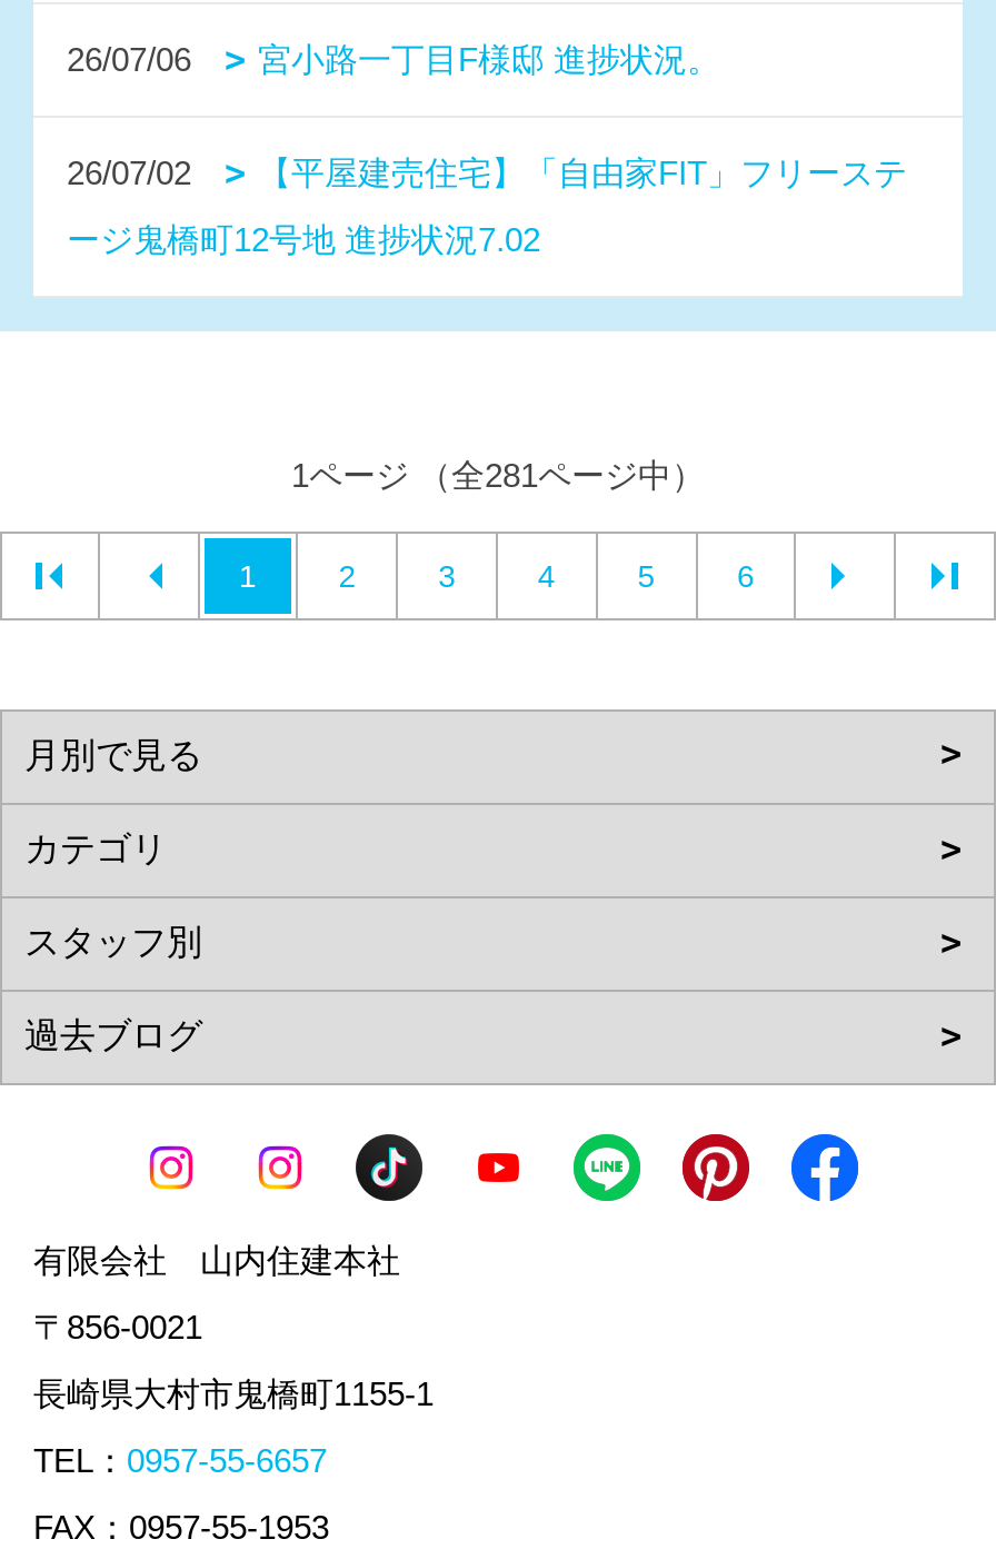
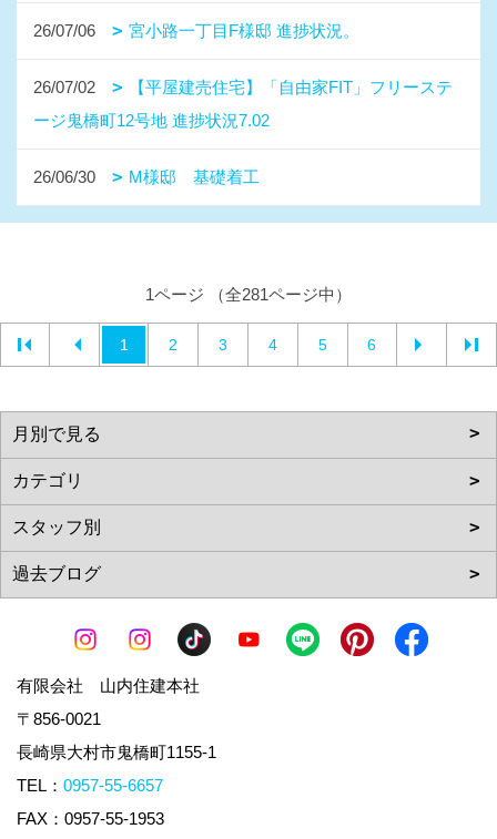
none -> [33,167,260,186] 26/06/30 | M様邸 基礎着工

